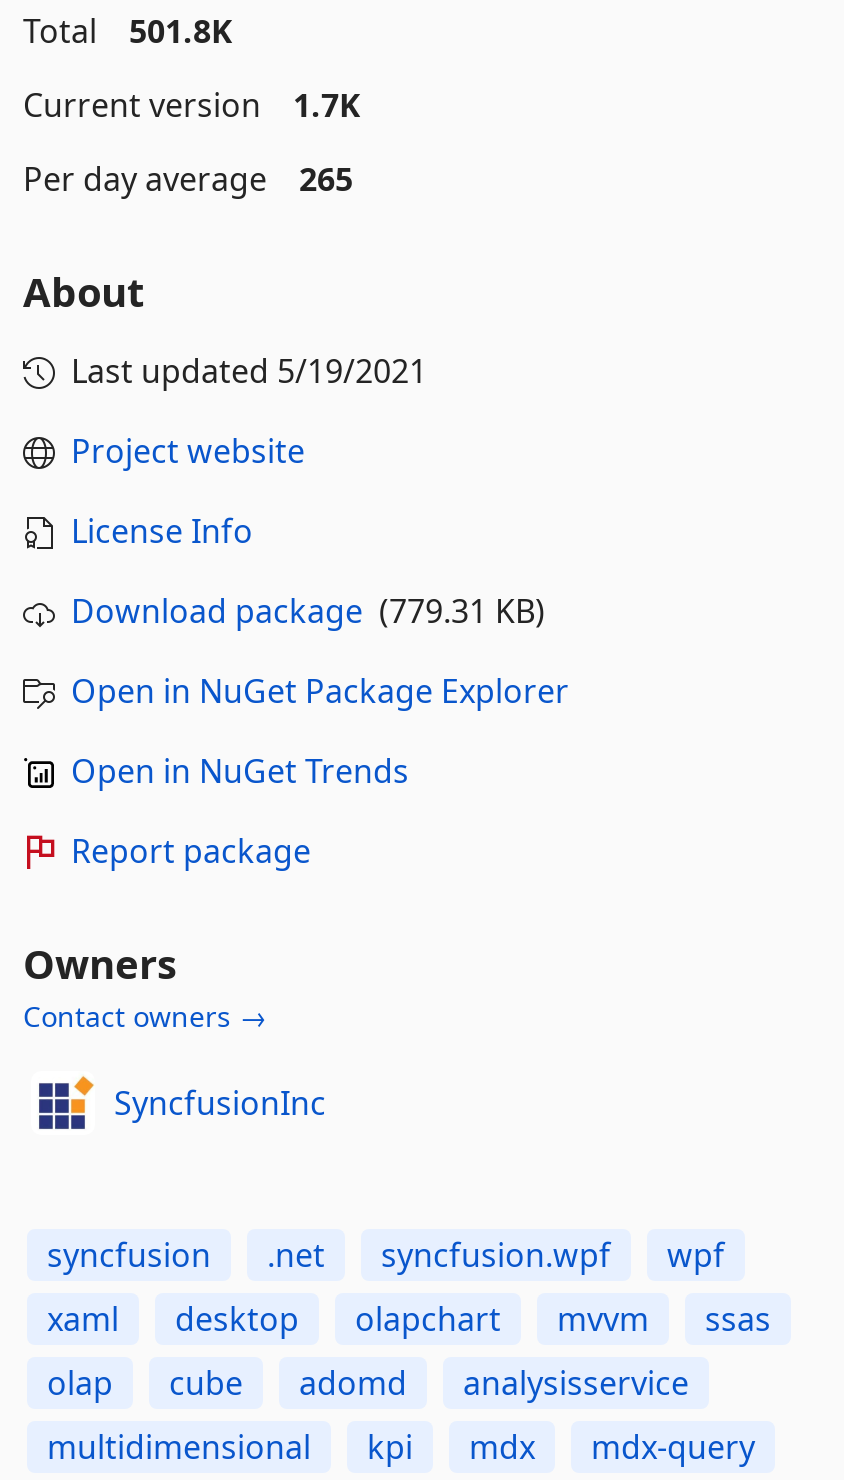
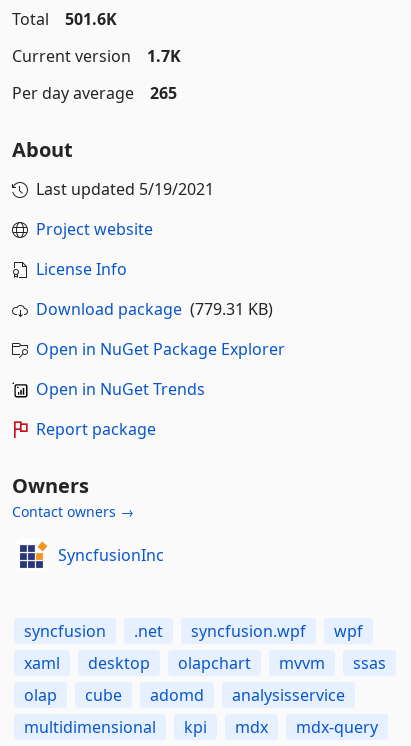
[23,8,233,52] Total 501.8K -> [12,8,117,30] Total 501.6K

